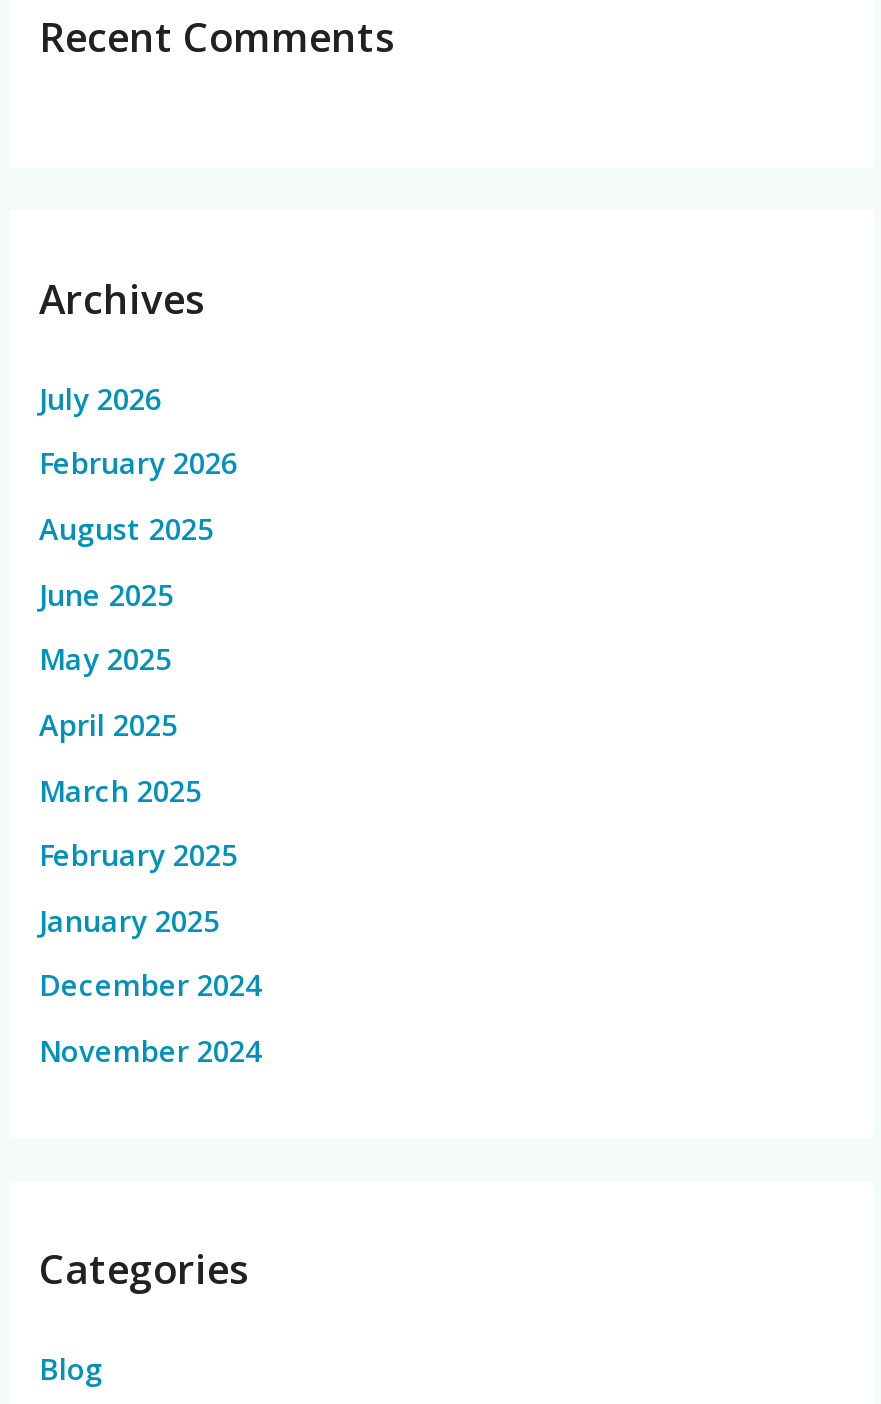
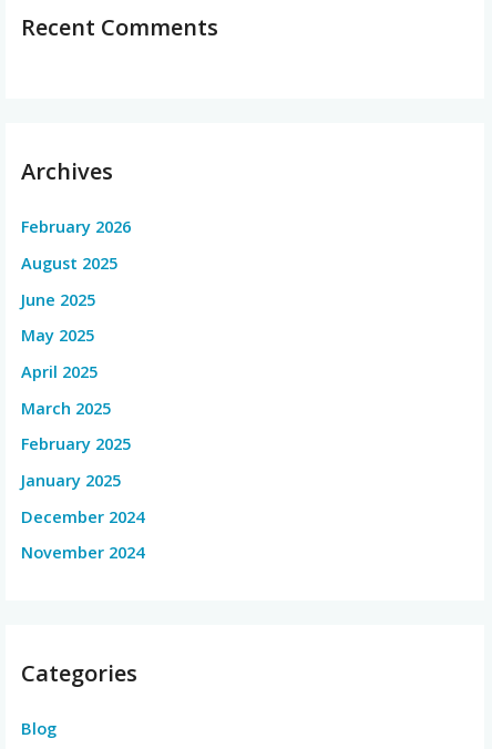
[39,377,161,417] July 2026 -> none

